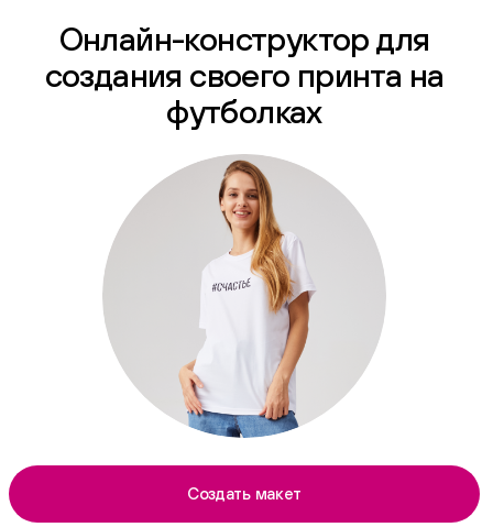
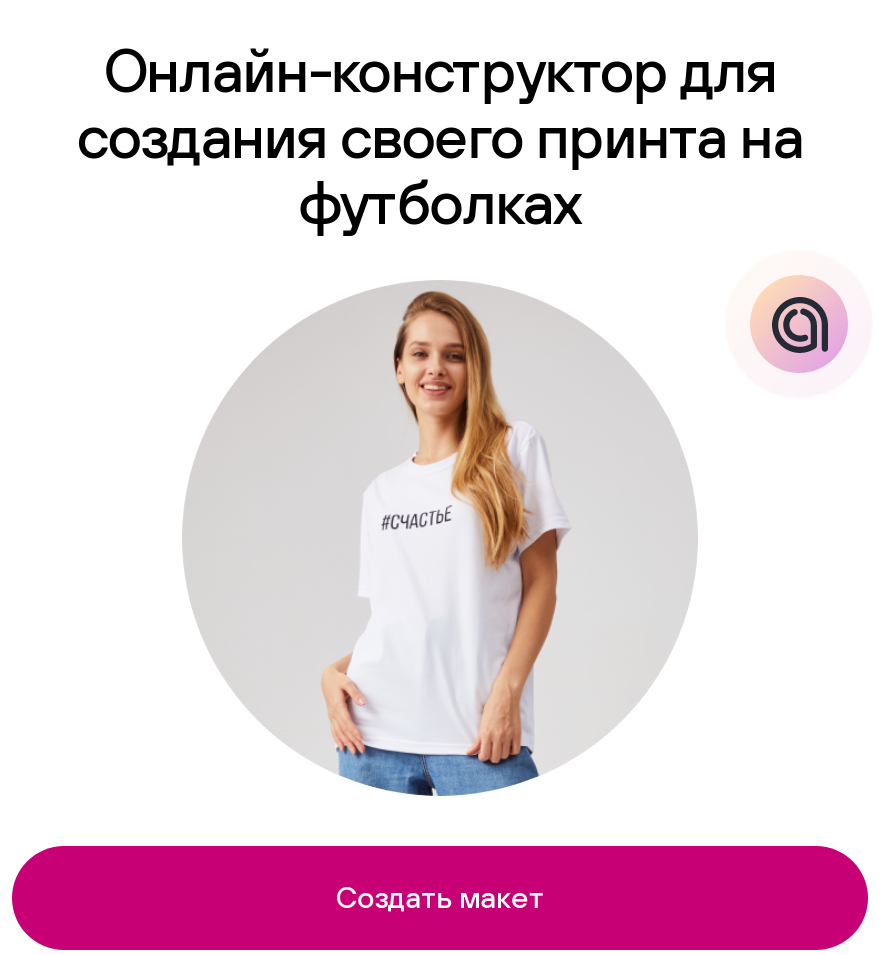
none -> [750,274,850,374] [image]

